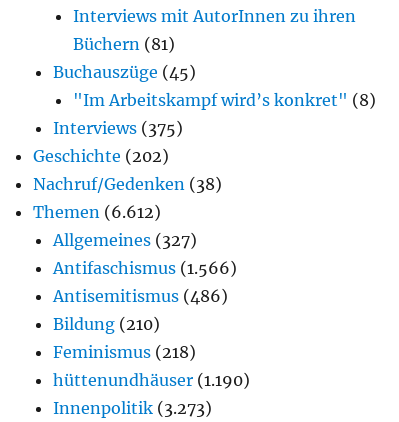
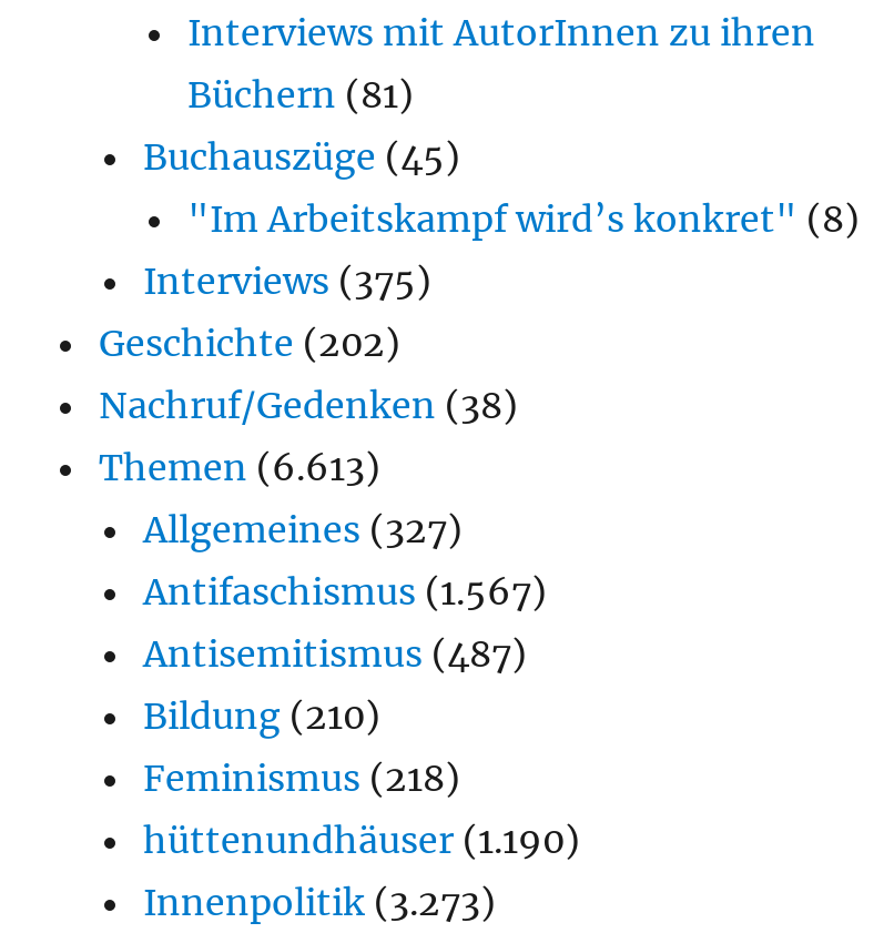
[33,202,161,222] Themen (6.612) -> [99,444,380,489] Themen (6.613)
[53,258,237,278] Antifaschismus (1.566) -> [143,569,547,613] Antifaschismus (1.567)
[53,286,228,306] Antisemitismus (486) -> [143,631,527,675] Antisemitismus (487)

